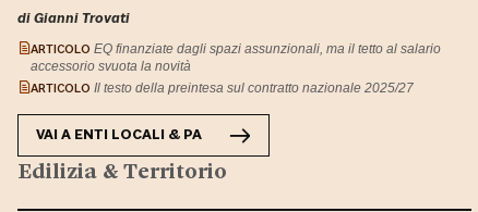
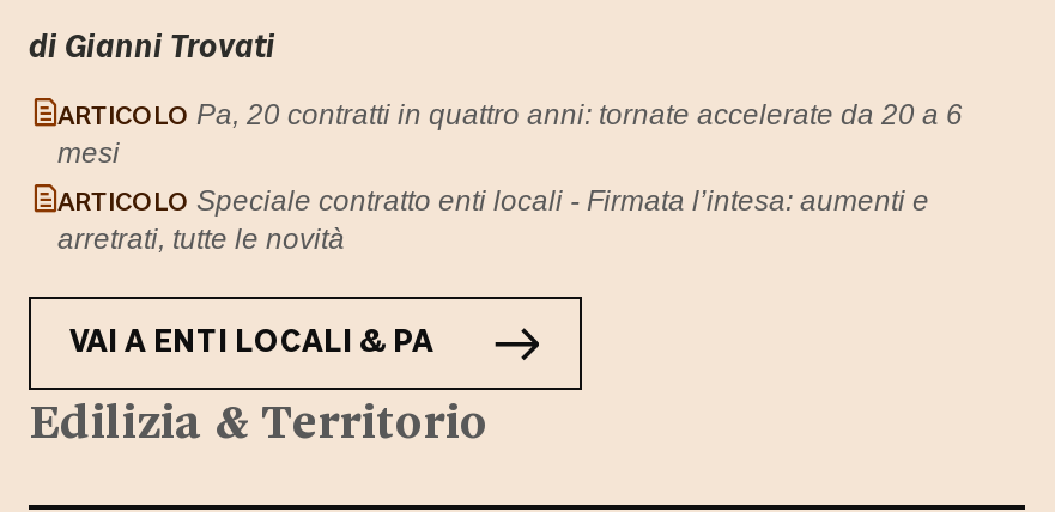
[31,42,441,97] ARTICOLO EQ finanziate dagli spazi assunzionali, ma il tetto al salario | accessorio svuota la novità | ARTICOLO Il testo della preintesa sul contratto nazionale 2025/27 -> [57,99,963,256] ARTICOLO Pa, 20 contratti in quattro anni: tornate accelerate da 20 a 6 | mesi | ARTICOLO Speciale contratto enti locali - Firmata l’intesa: aumenti e | arretrati, tutte le novità

